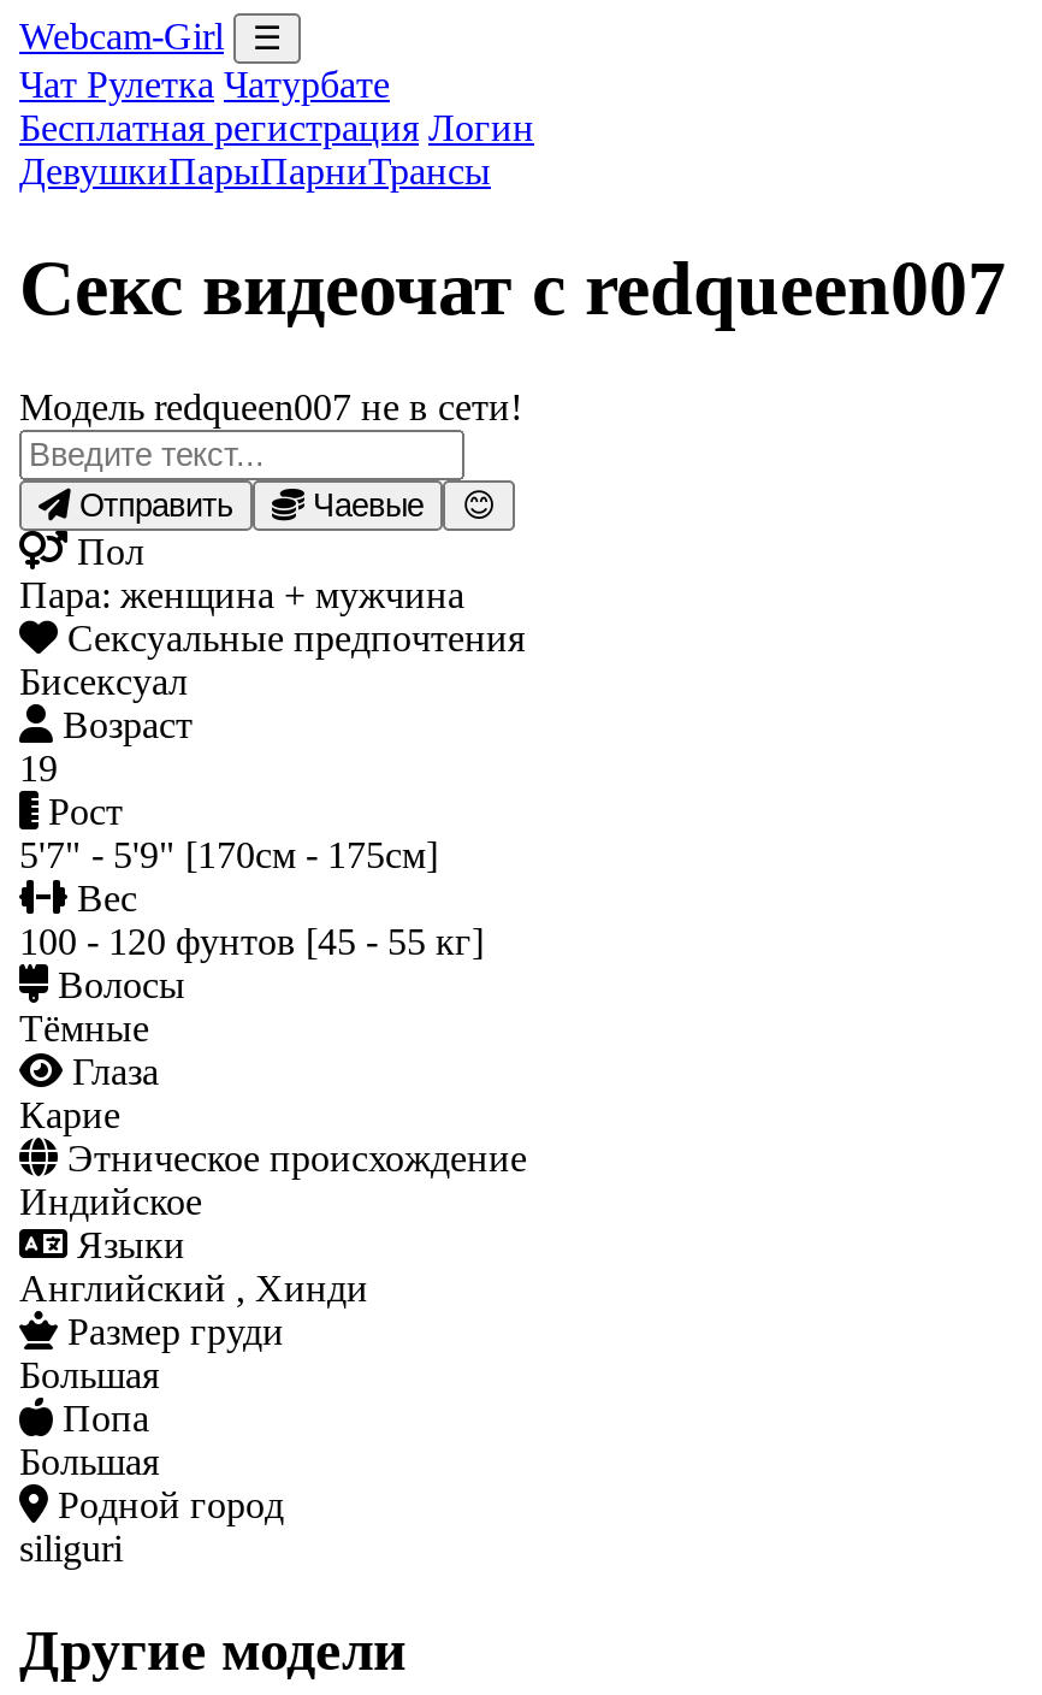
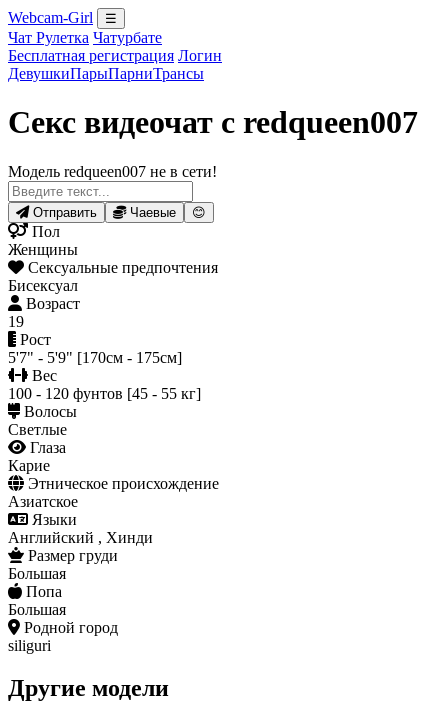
[19,574,464,615] Пара: женщина + мужчина -> [8,241,78,258] Женщины
[19,1007,149,1048] Тёмные -> [8,421,67,438] Светлые
[19,1181,202,1222] Индийское -> [8,493,78,510] Азиатcкое

